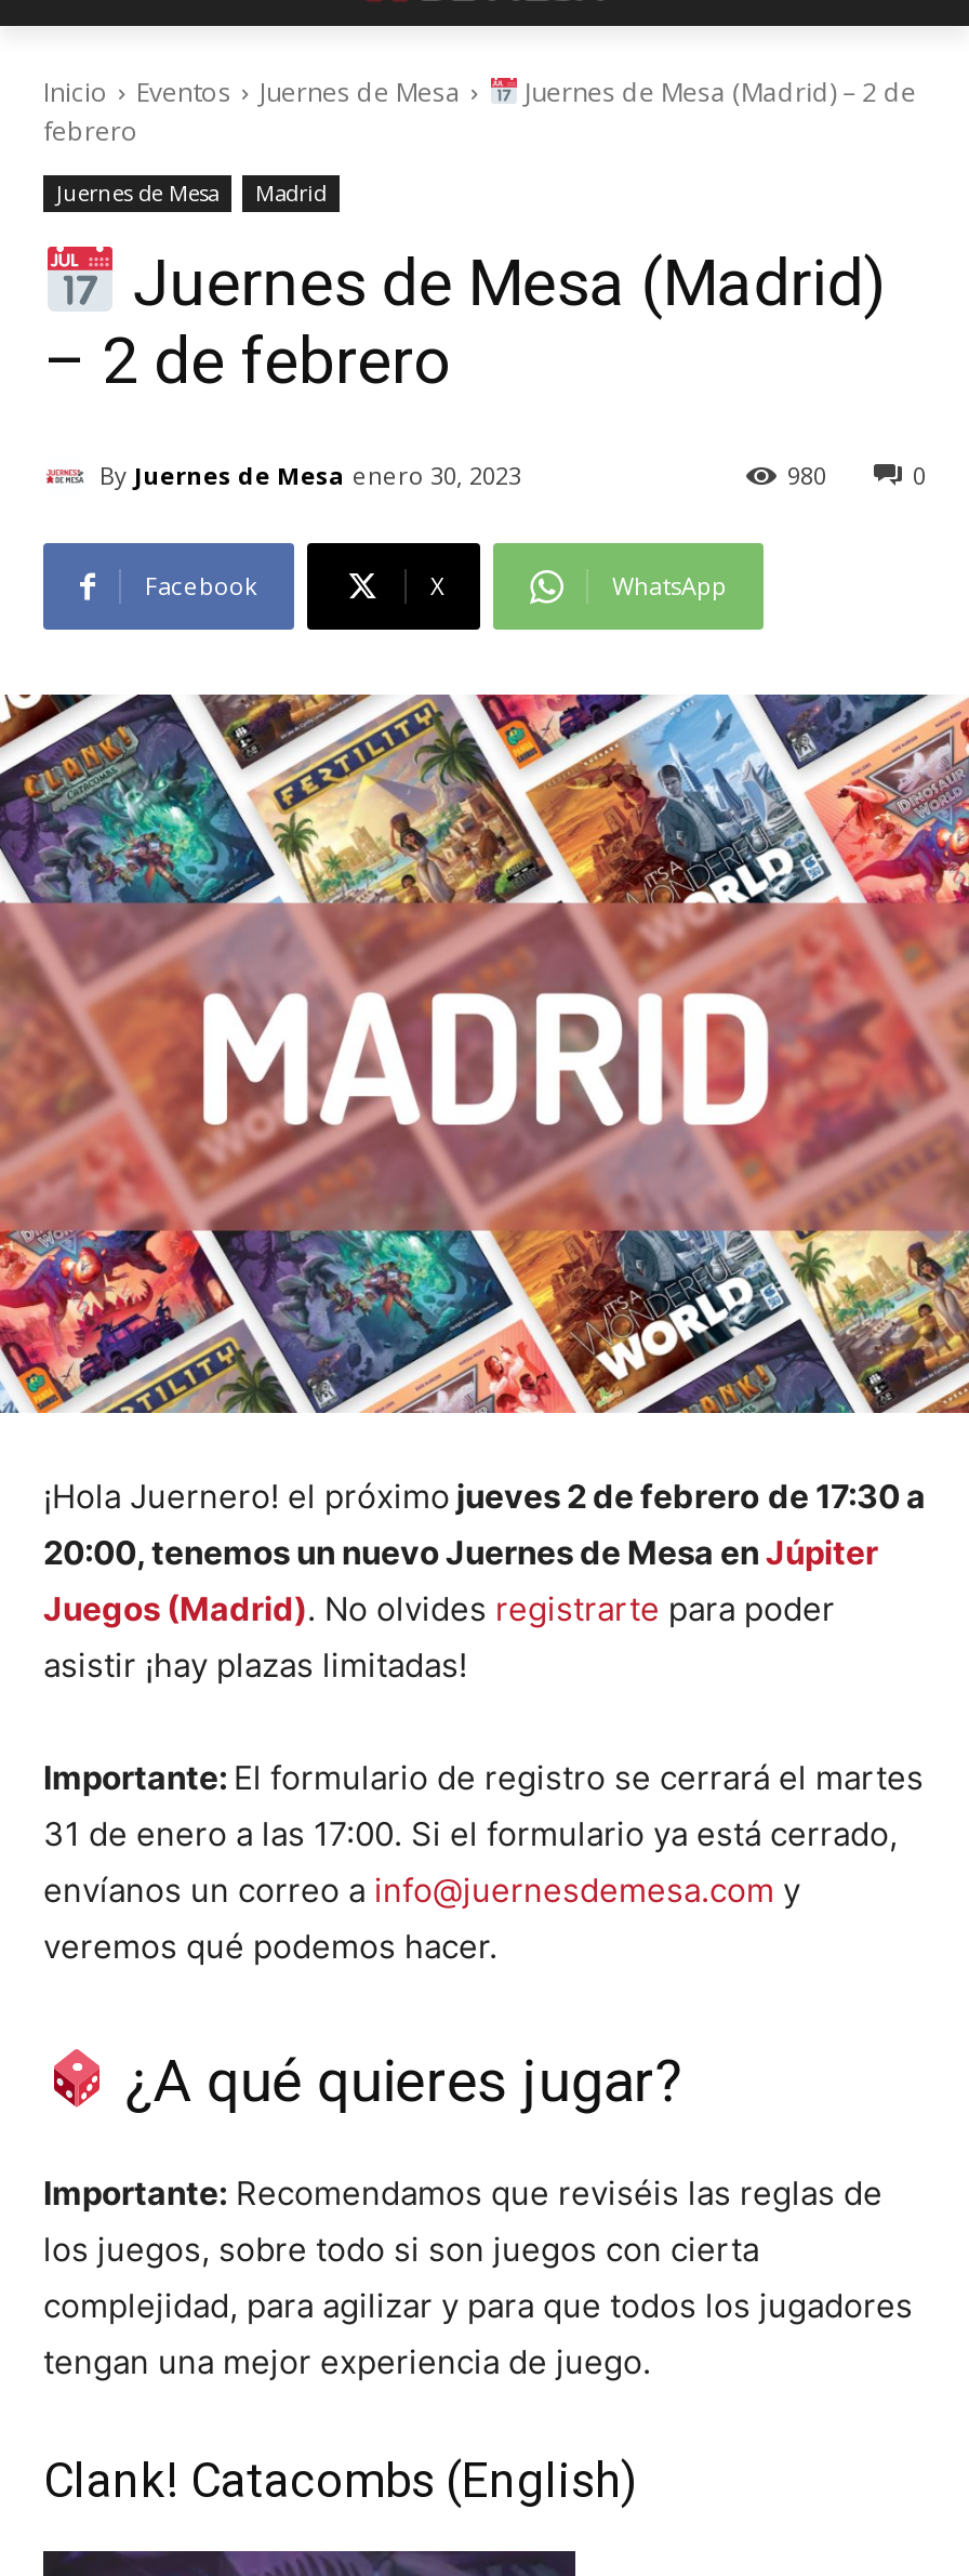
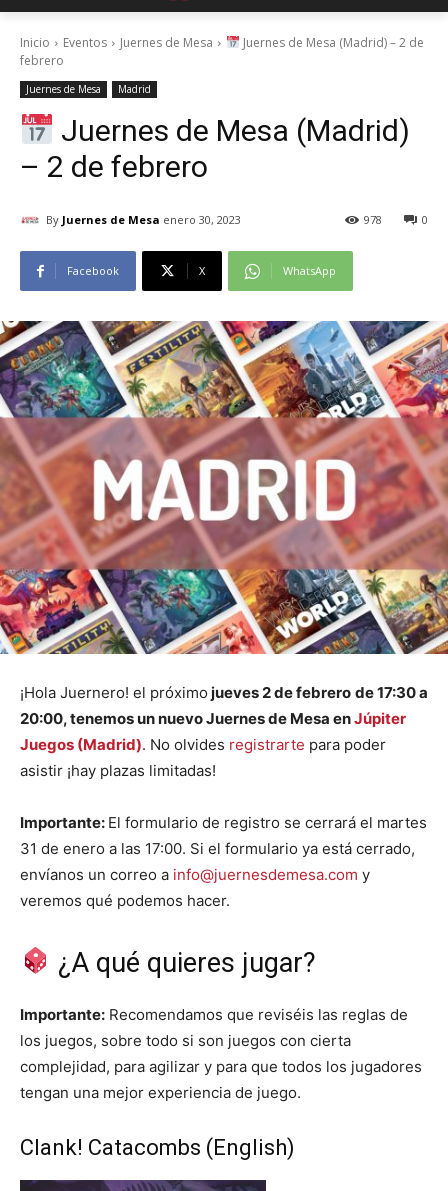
[787,459,826,491] 980 -> [364,212,382,227] 978

